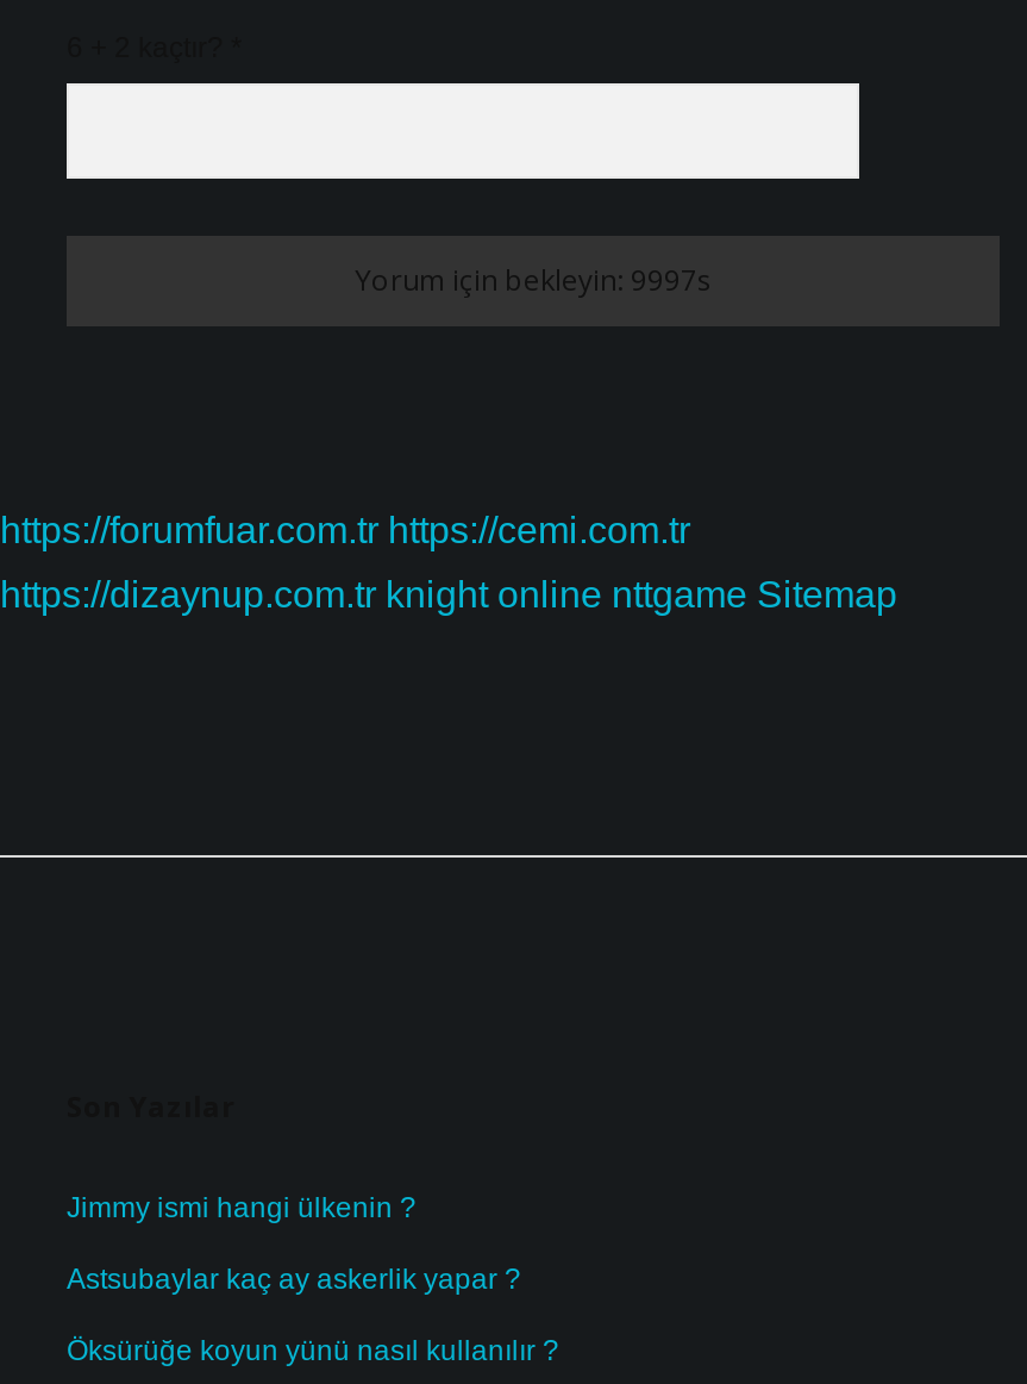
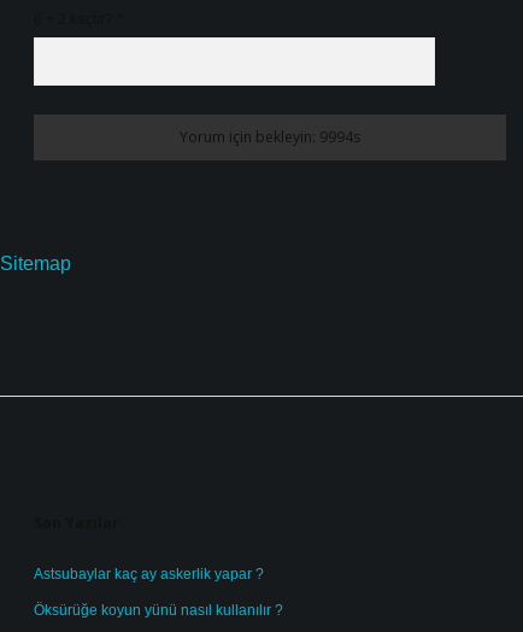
[0,510,897,615] https://forumfuar.com.tr https://cemi.com.tr | https://dizaynup.com.tr knight online nttgame Sitemap -> [0,253,71,274] Sitemap
[67,1191,417,1224] Jimmy ismi hangi ülkenin ? -> none

